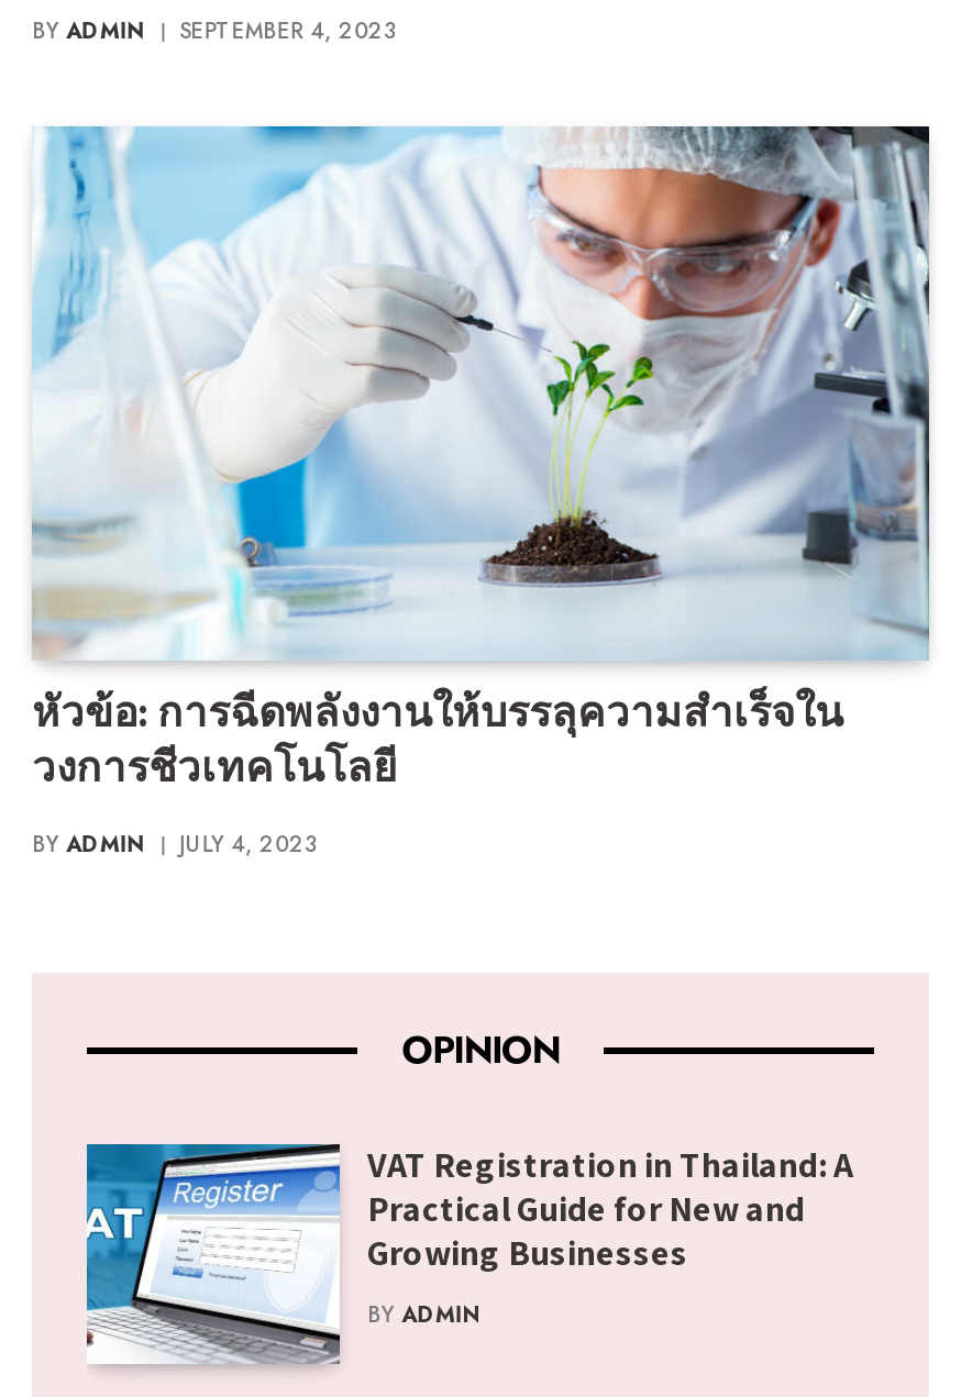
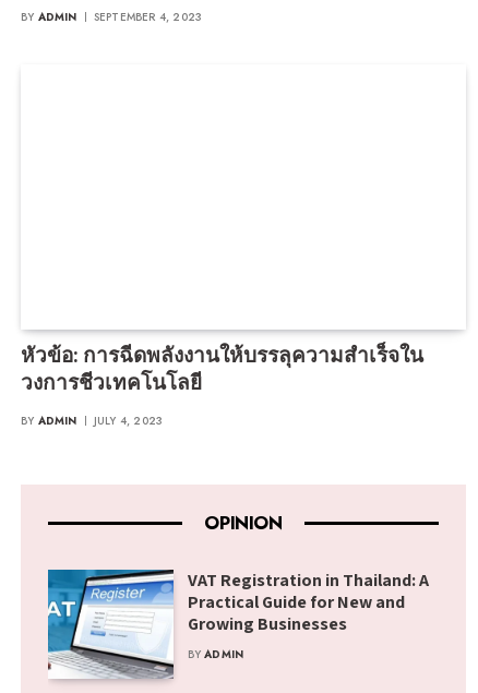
[30,124,931,661] [image] -> none

